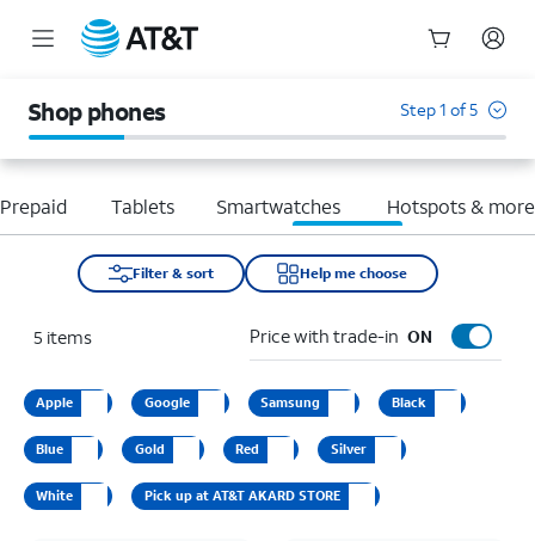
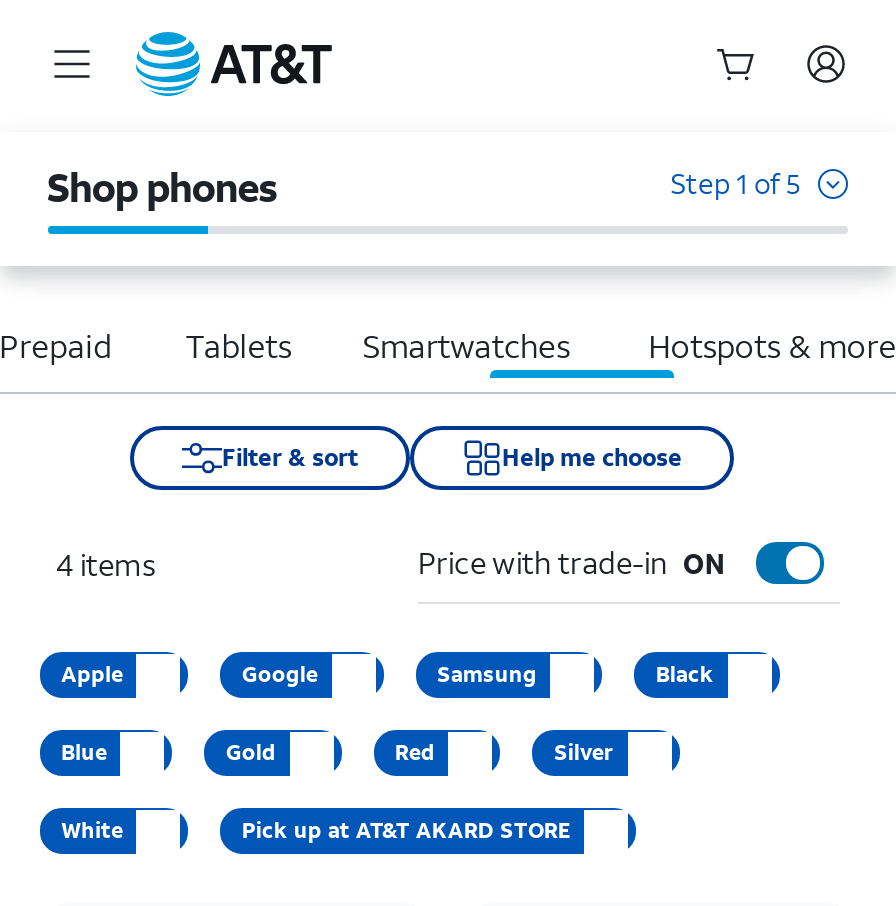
[33,324,92,348] 5 items -> [56,543,156,583] 4 items

